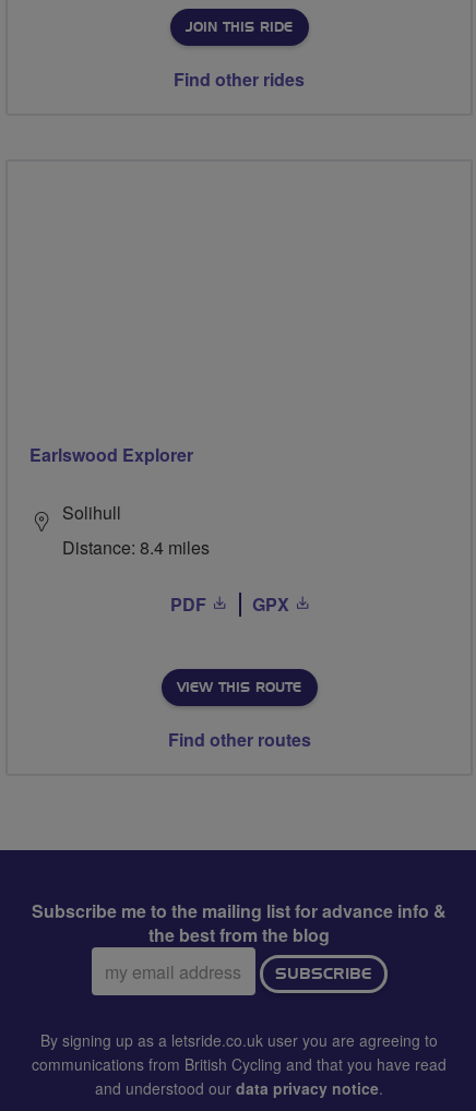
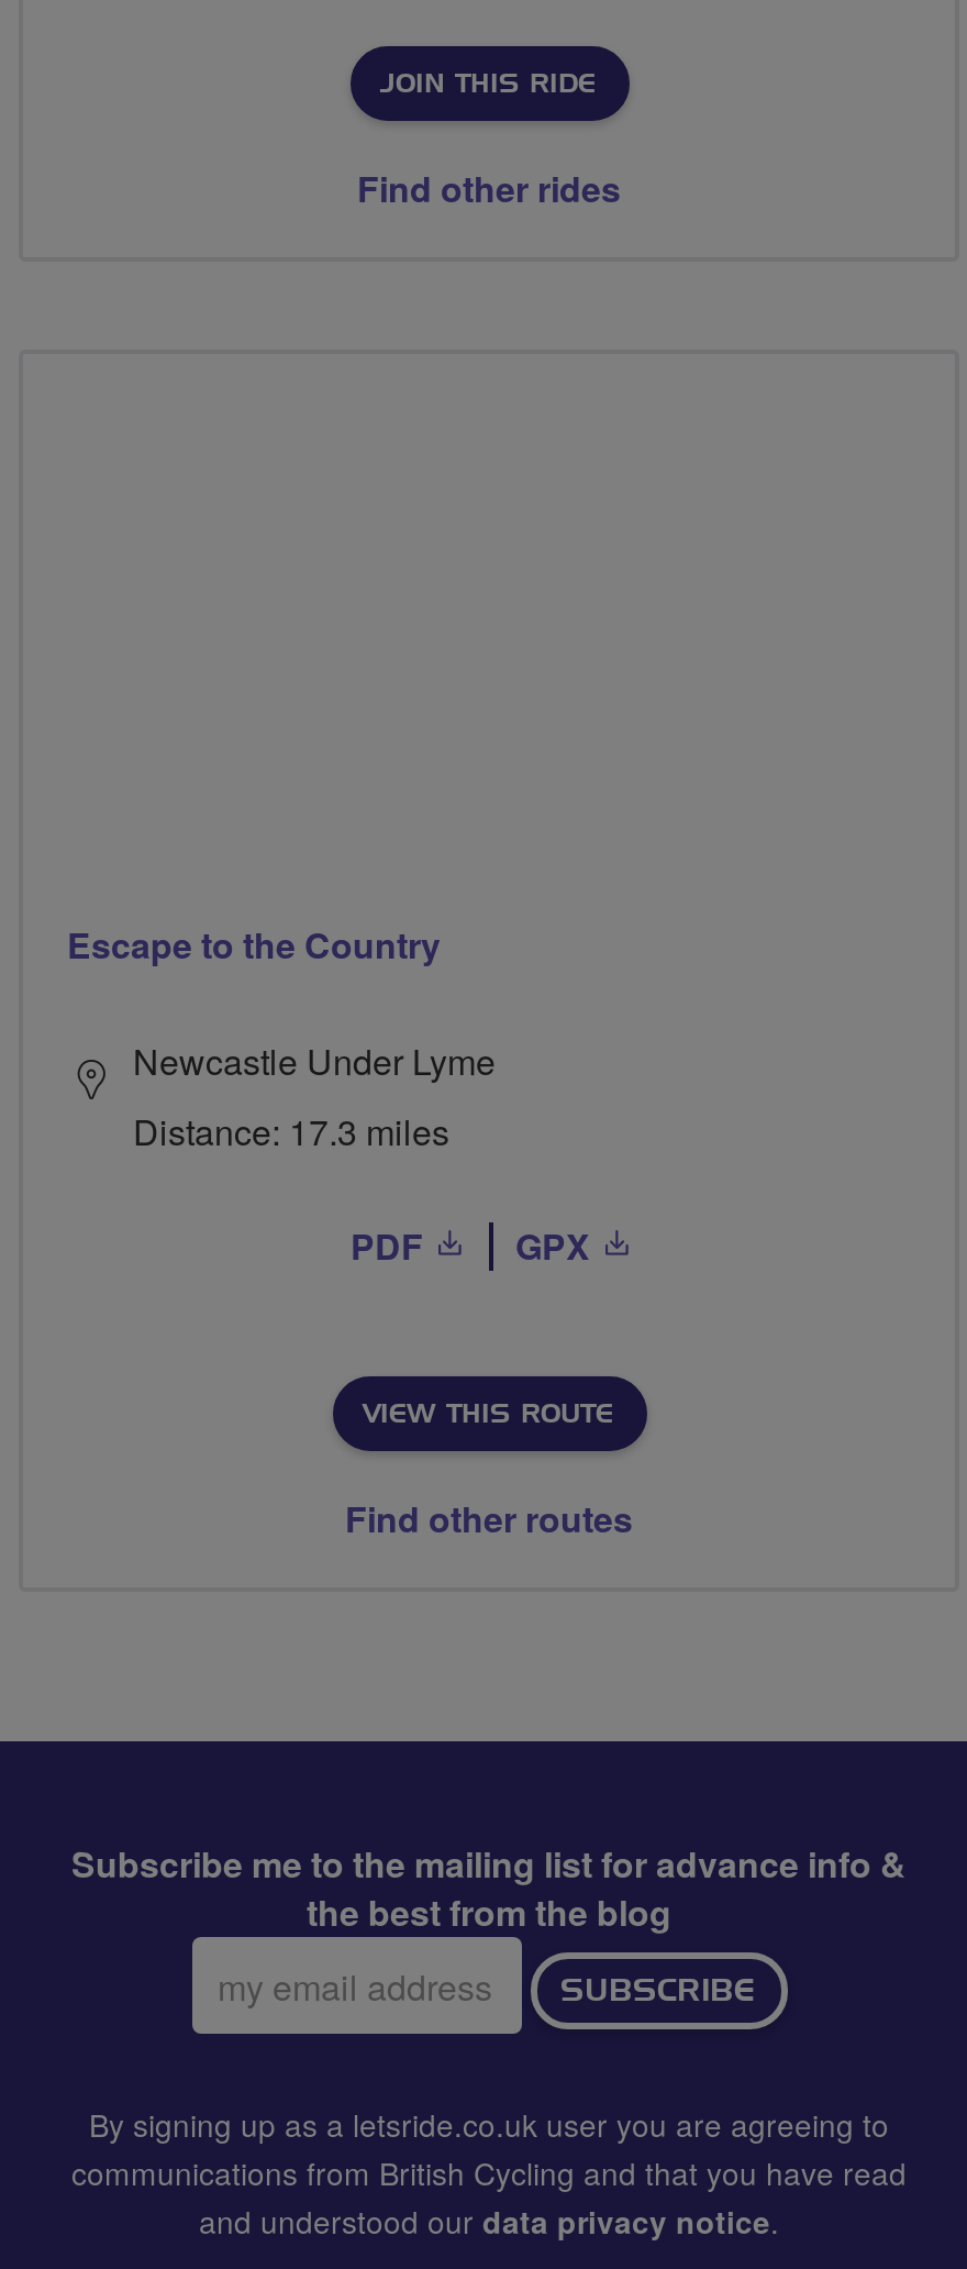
[29,442,193,467] Earlswood Explorer -> [67,919,441,970] Escape to the Country
[62,500,210,560] Solihull | Distance: 8.4 miles -> [133,1036,496,1156] Newcastle Under Lyme | Distance: 17.3 miles

